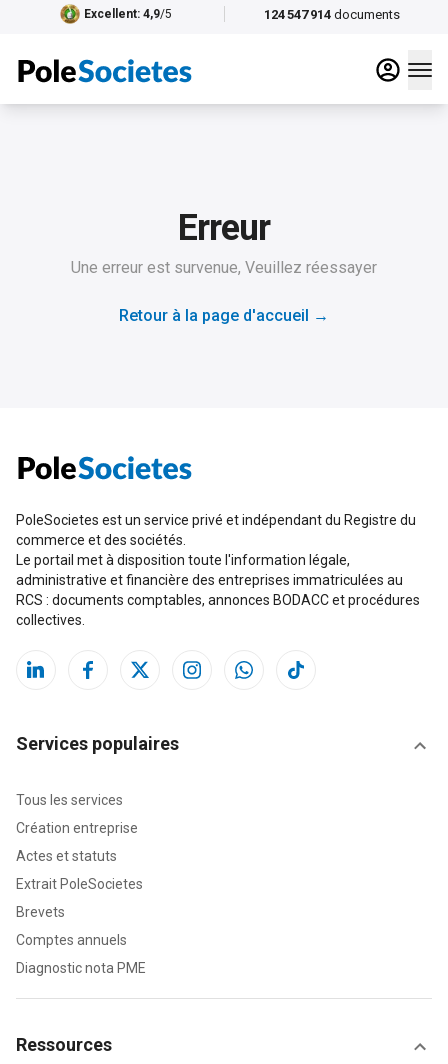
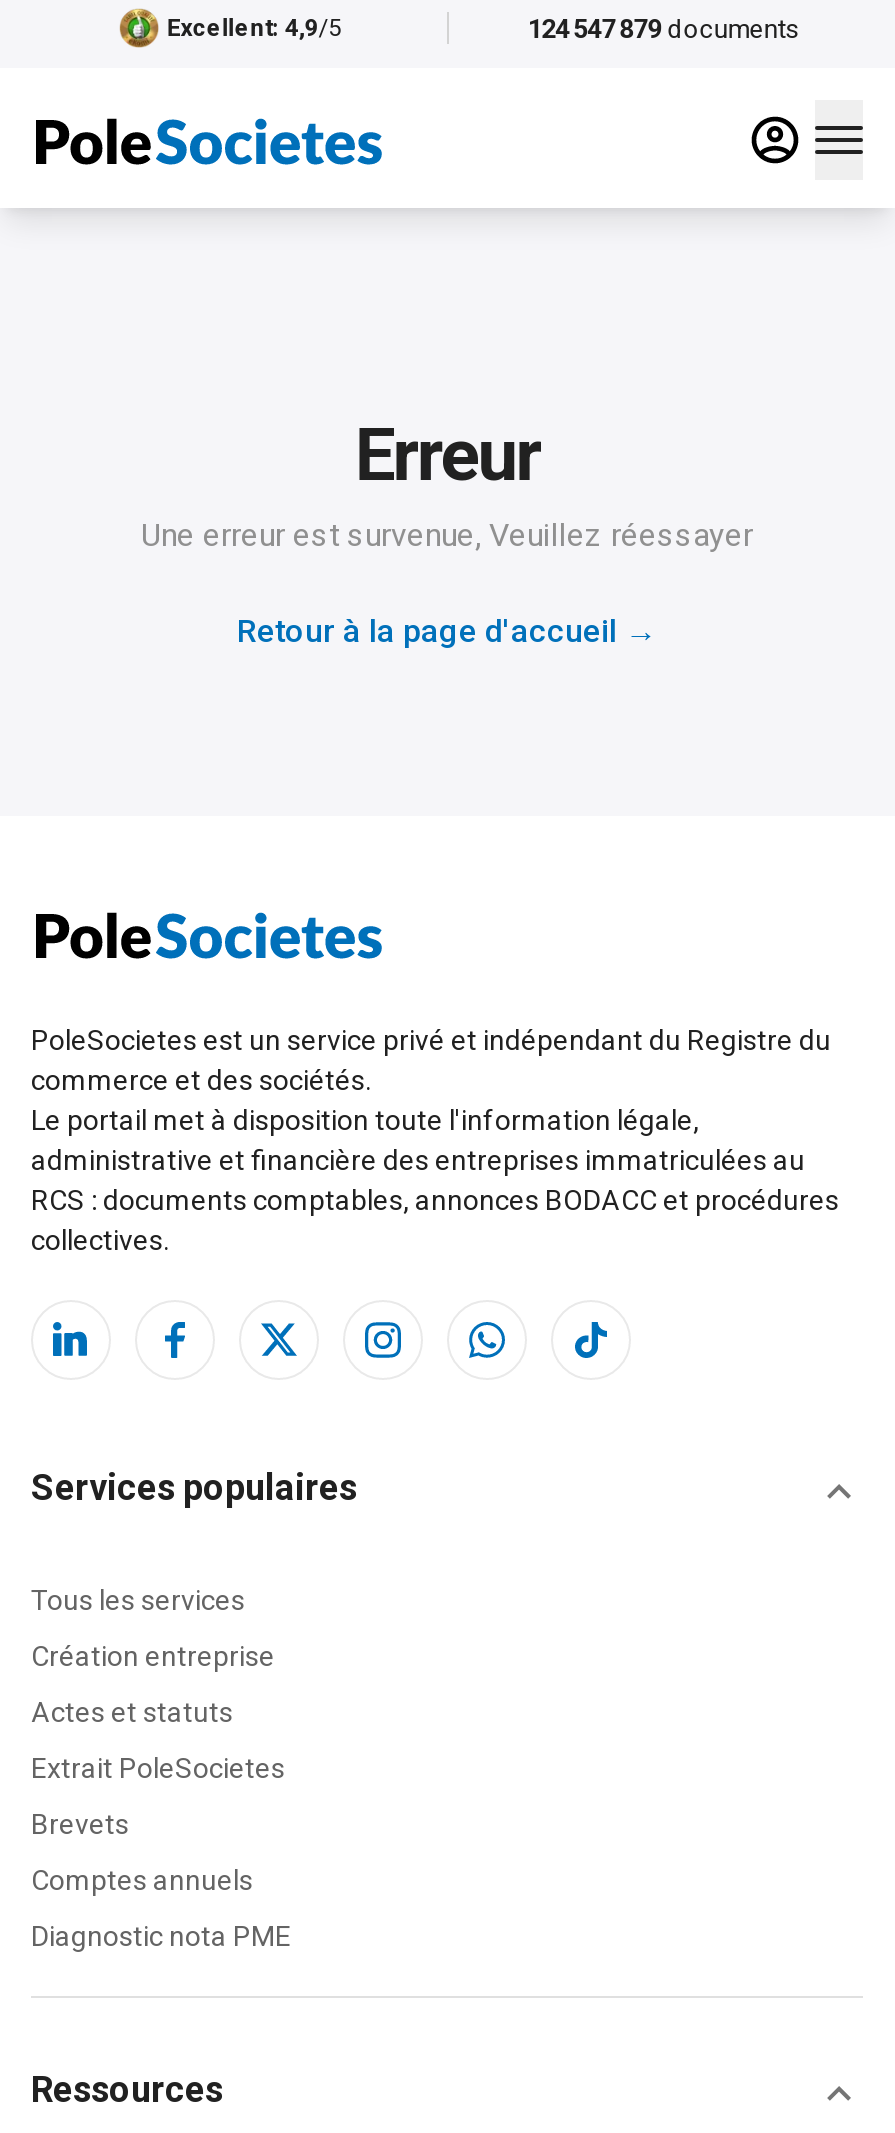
[264,6,400,21] 124 547 914 documents -> [527,13,799,43] 124 547 879 documents

